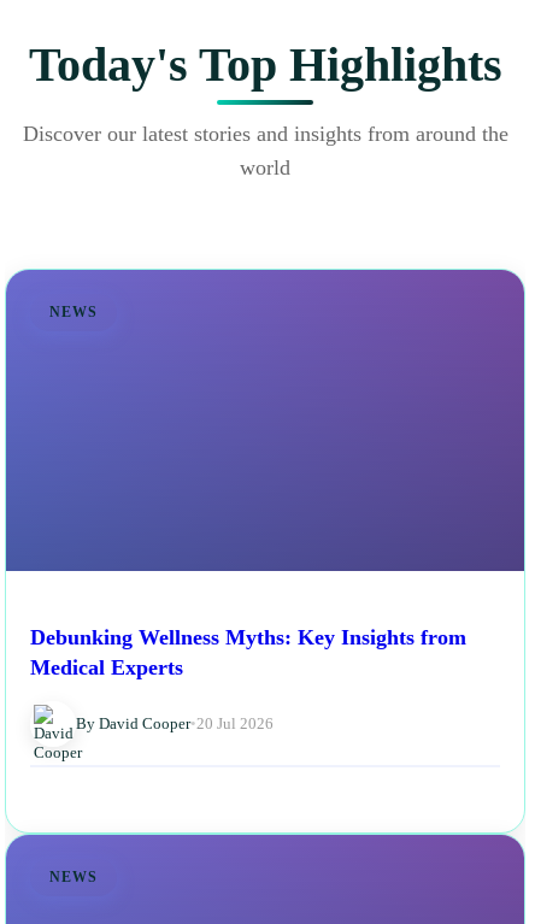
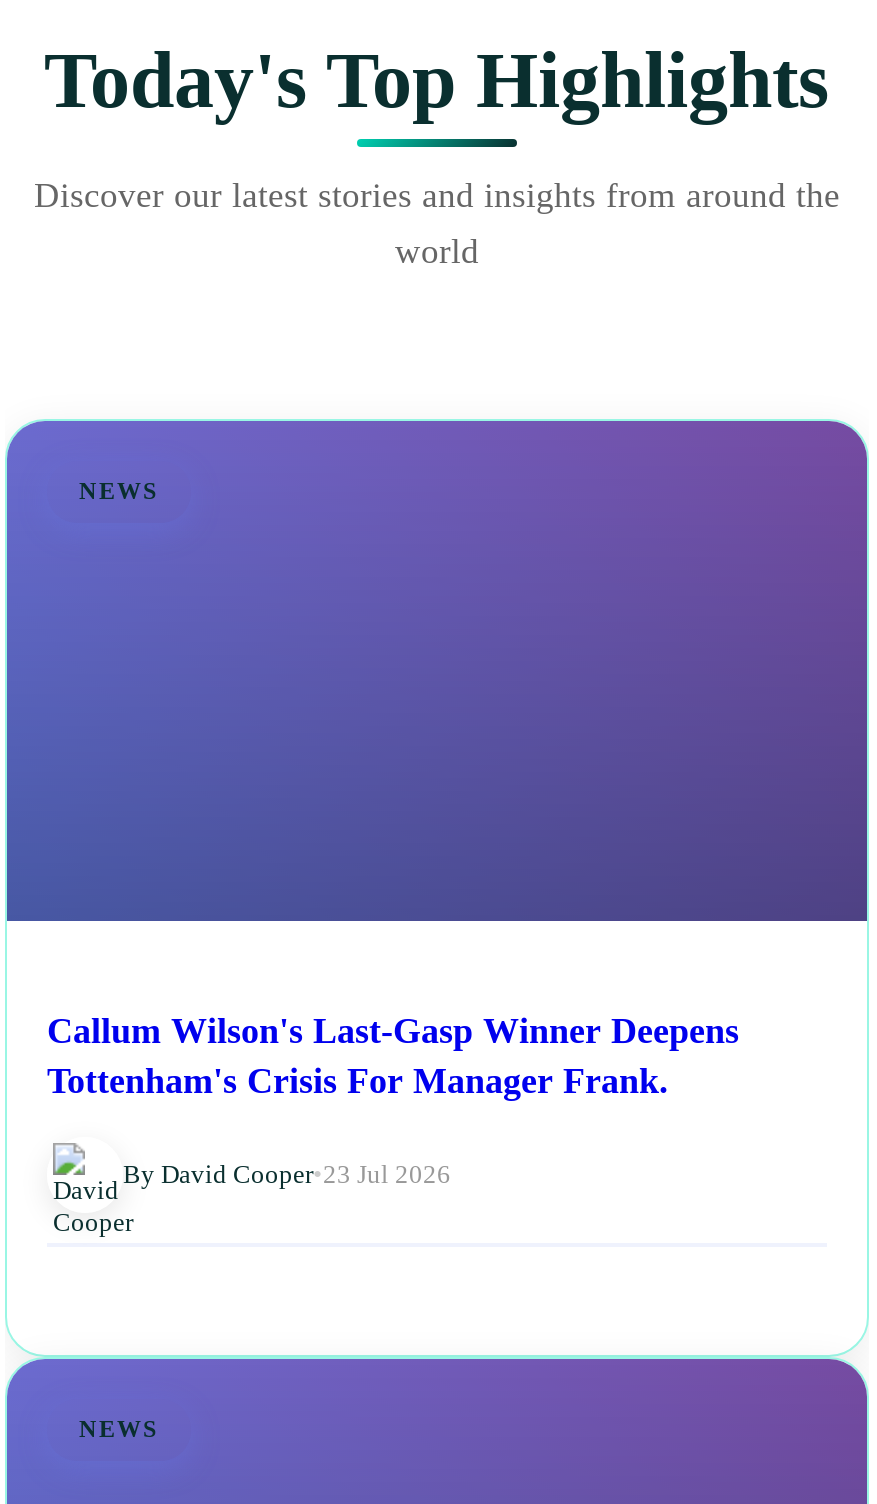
[30,625,466,679] Debunking Wellness Myths: Key Insights from | Medical Experts -> [47,1010,739,1100] Callum Wilson's Last-Gasp Winner Deepens | Tottenham's Crisis For Manager Frank.
[76,714,274,732] By David Cooper • 20 Jul 2026 -> [123,1158,451,1188] By David Cooper • 23 Jul 2026

